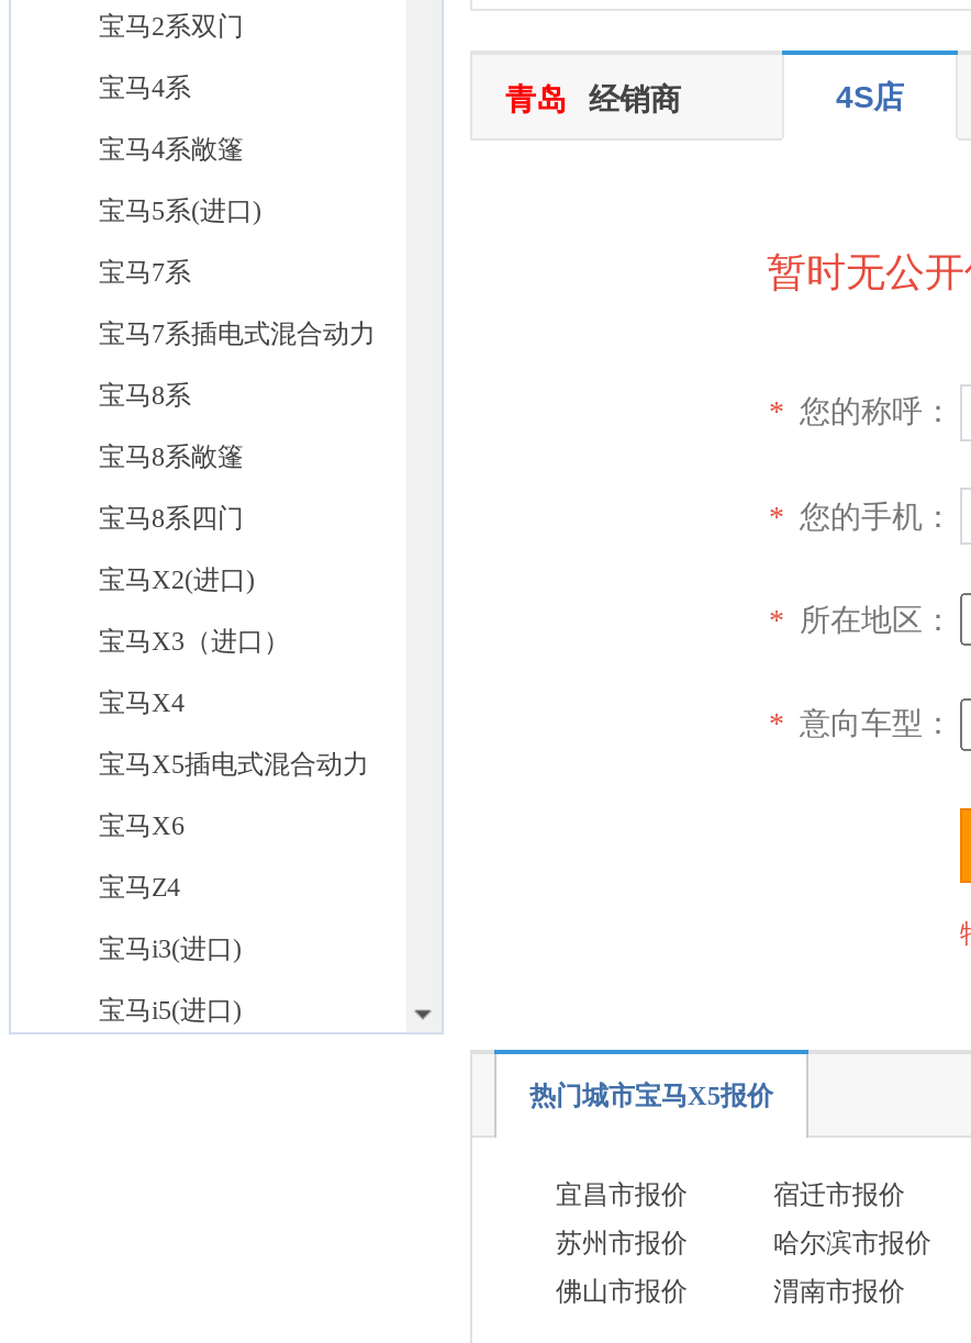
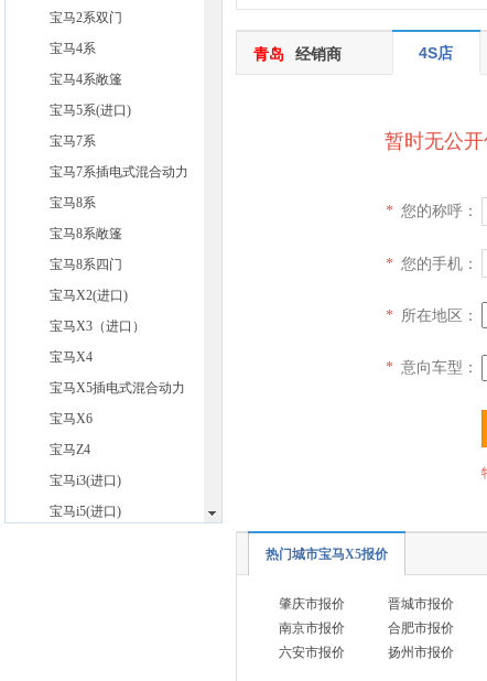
[556,1180,905,1211] 宜昌市报价 | 宿迁市报价 -> [279,596,454,612] 肇庆市报价 | 晋城市报价
[556,1228,931,1259] 苏州市报价 | 哈尔滨市报价 -> [279,621,454,636] 南京市报价 | 合肥市报价
[556,1277,905,1307] 佛山市报价 | 渭南市报价 -> [279,645,454,660] 六安市报价 | 扬州市报价

